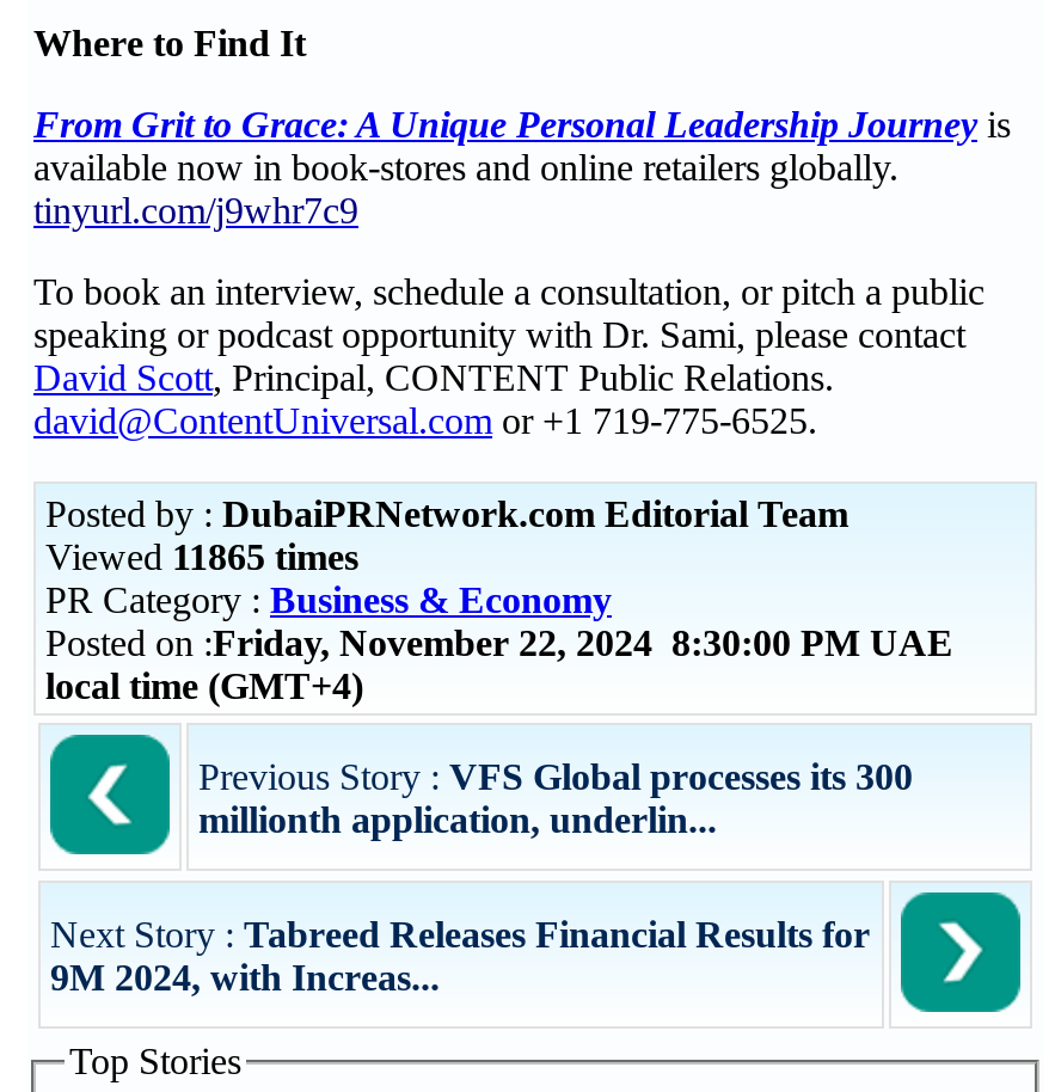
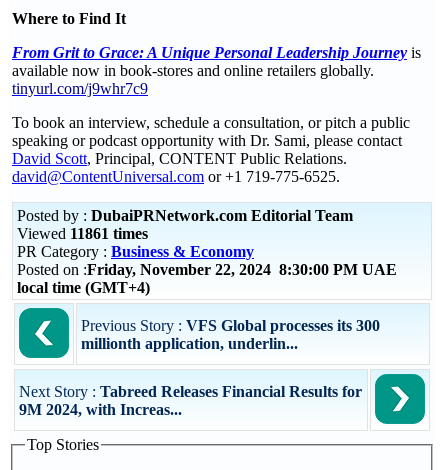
[45,536,358,577] Viewed 11865 times -> [17,225,148,242] Viewed 11861 times

